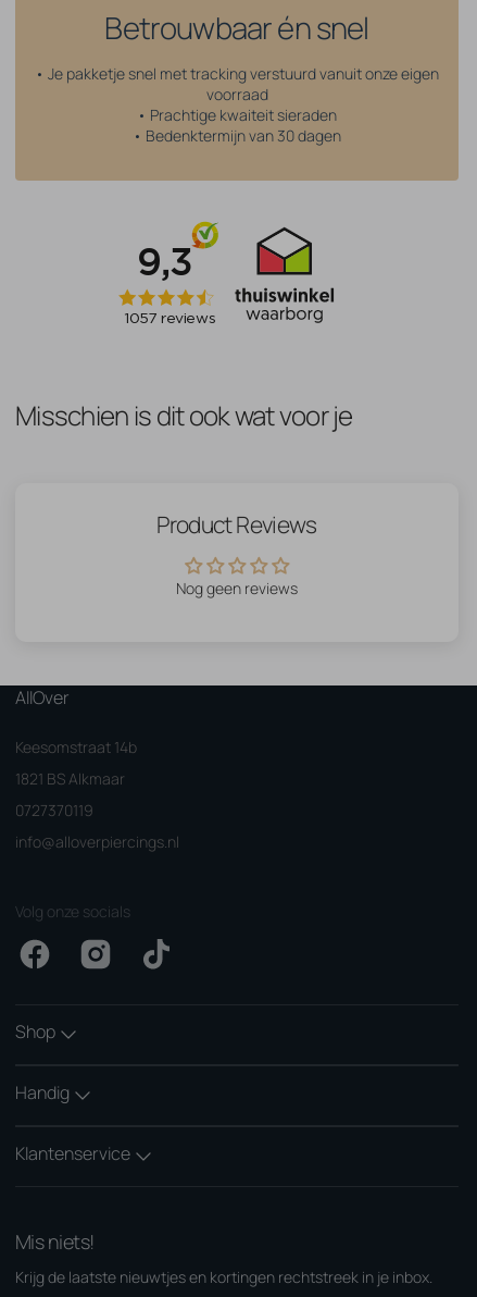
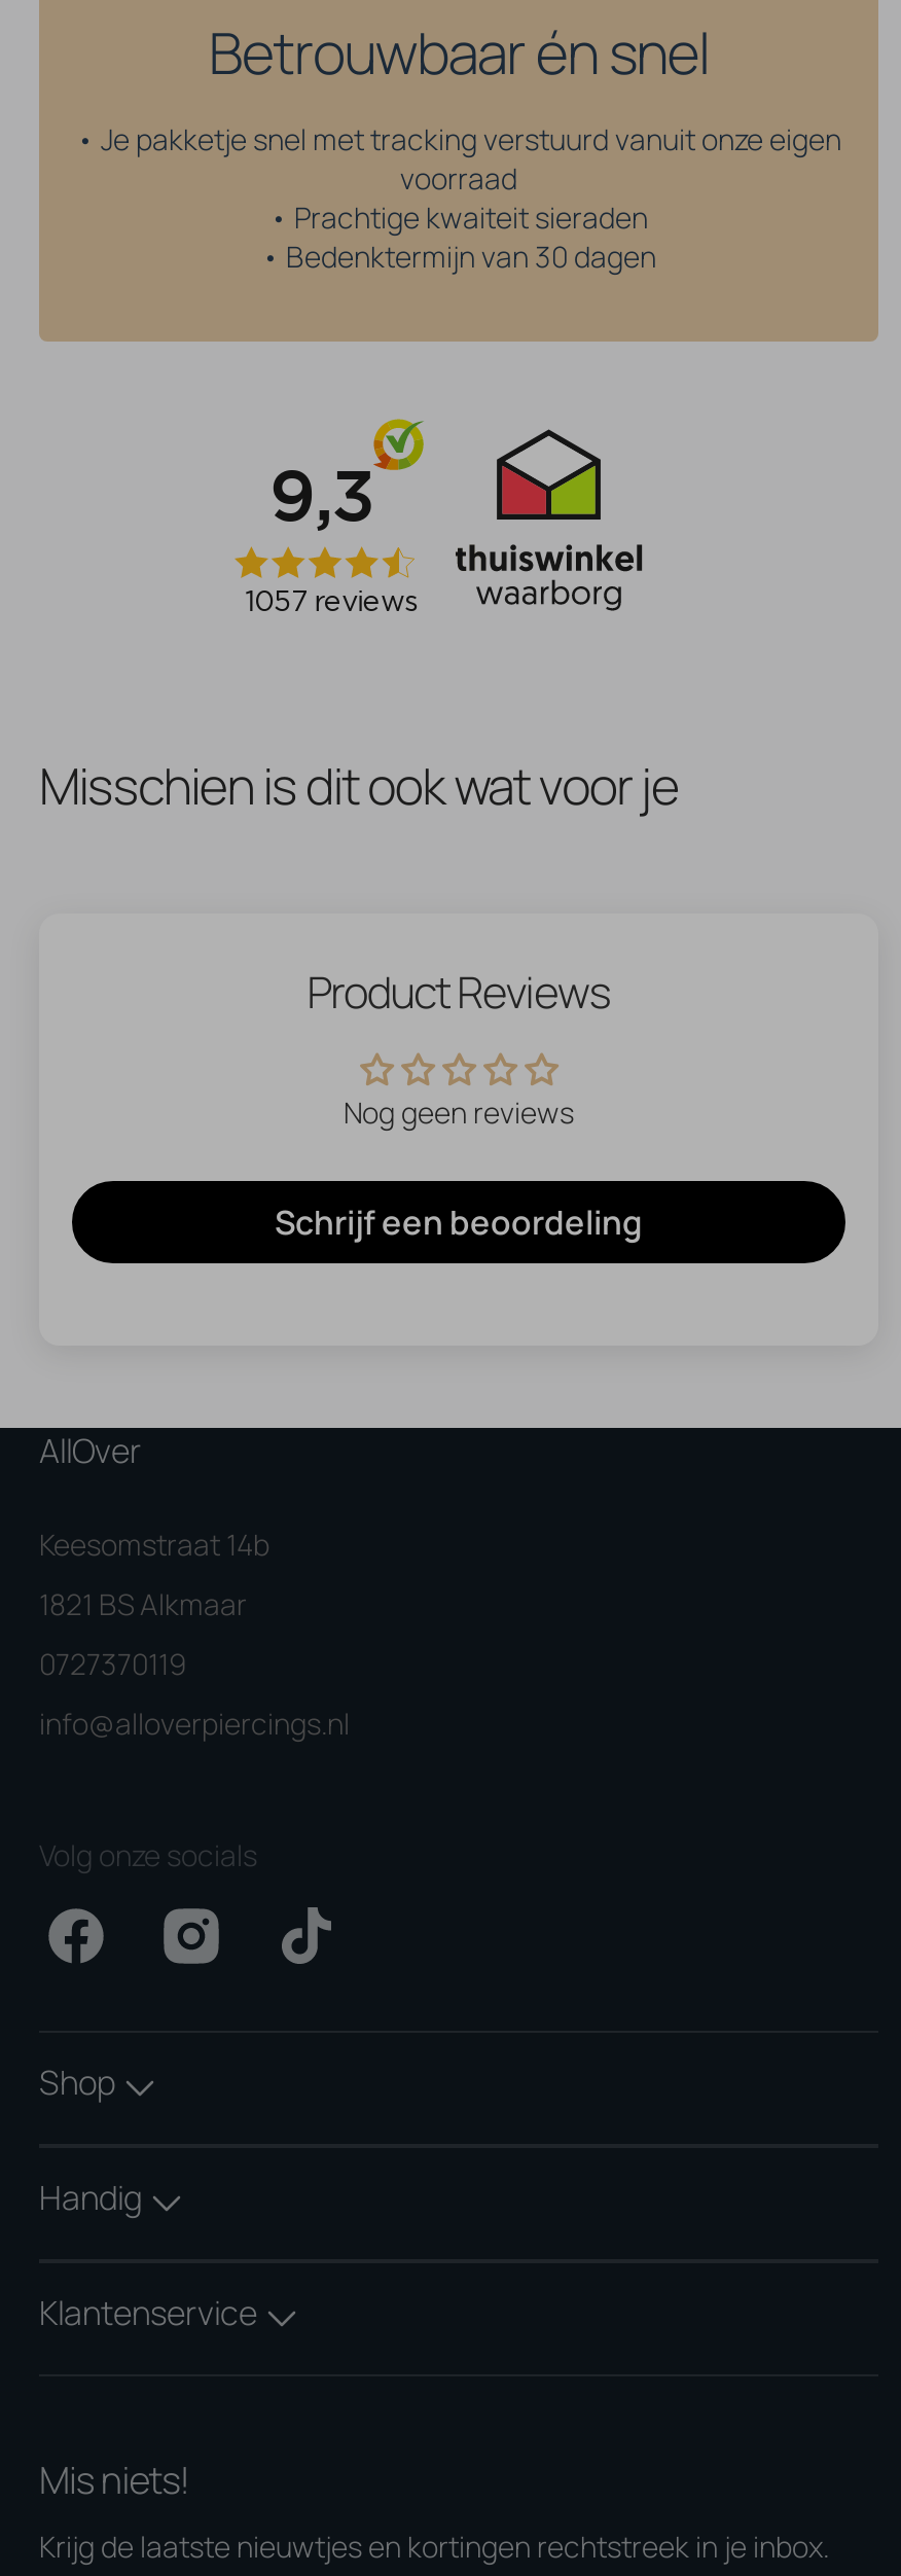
none -> [275,1200,643,1245] Schrijf een beoordeling

